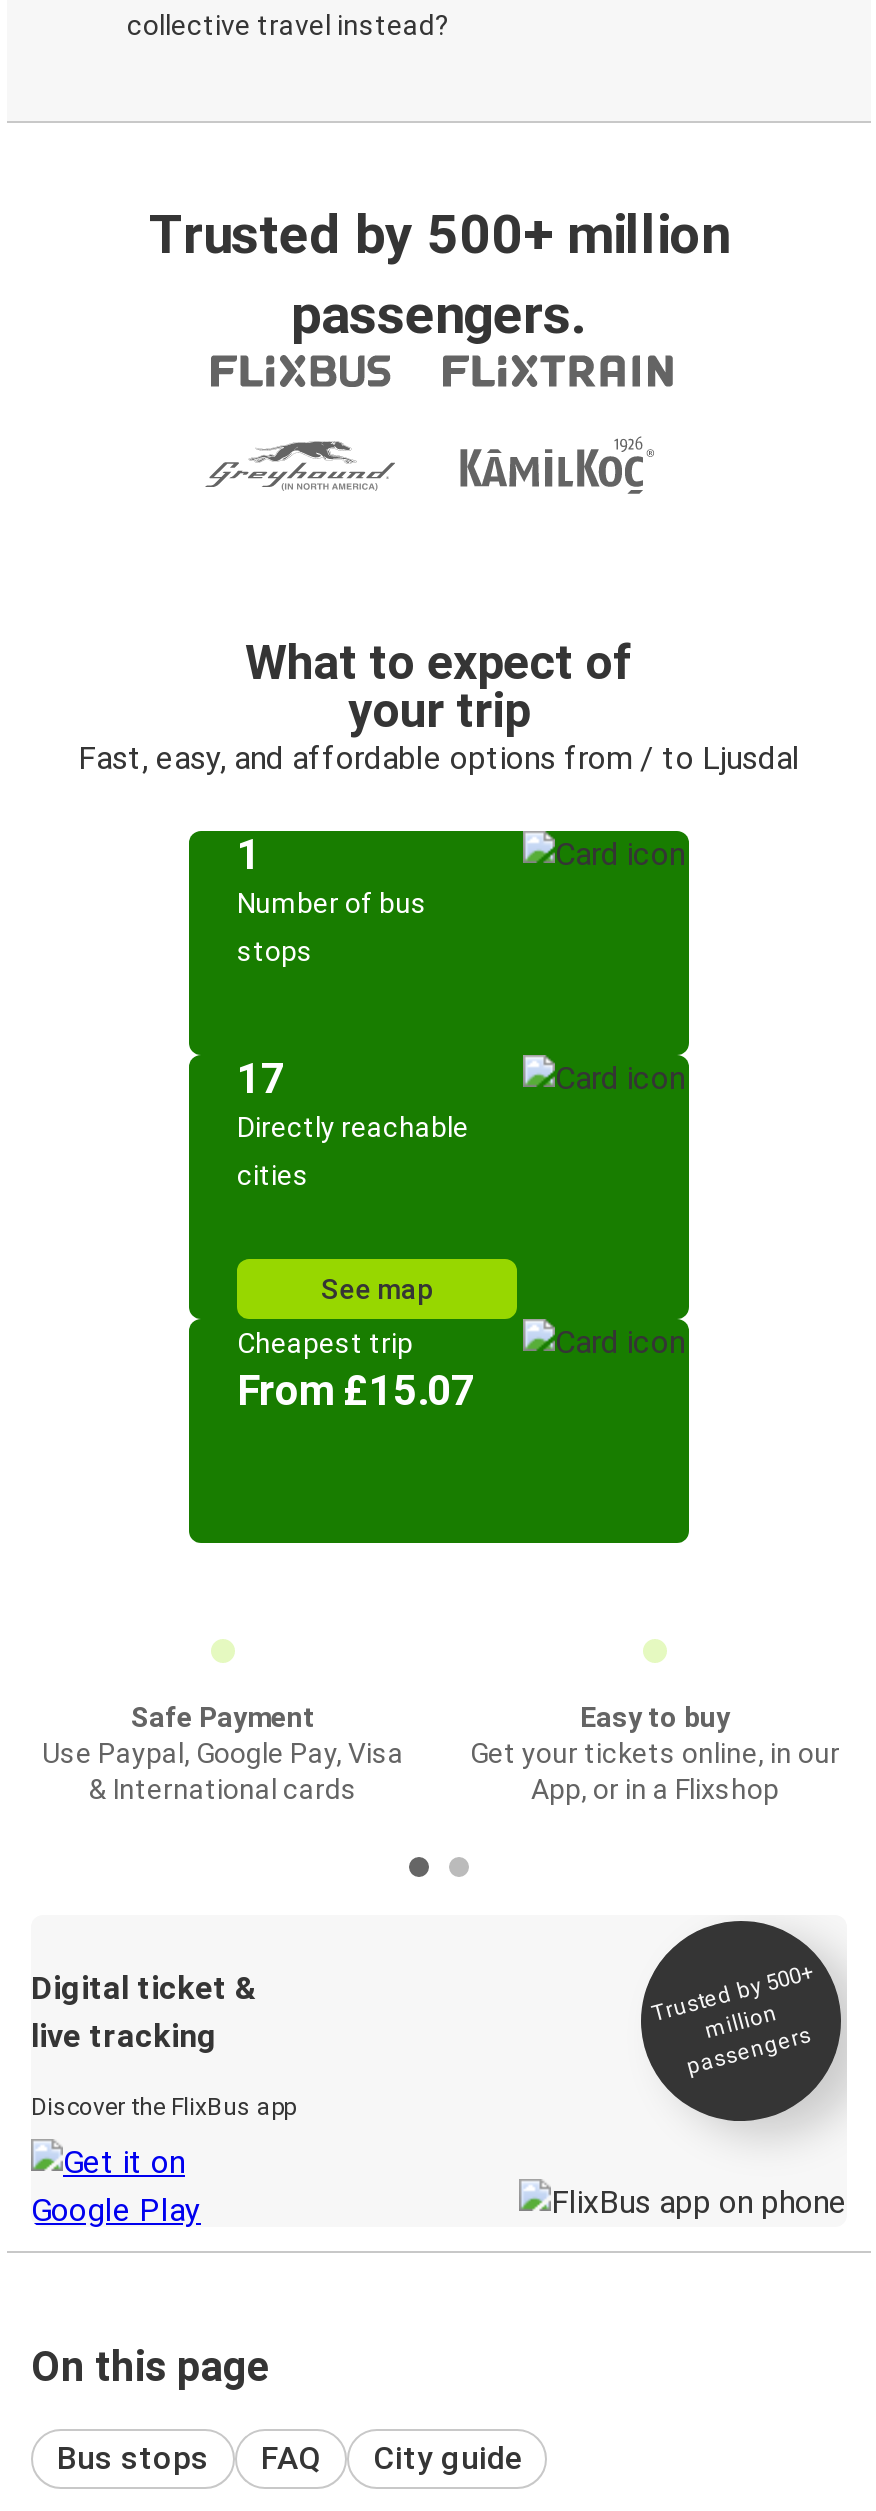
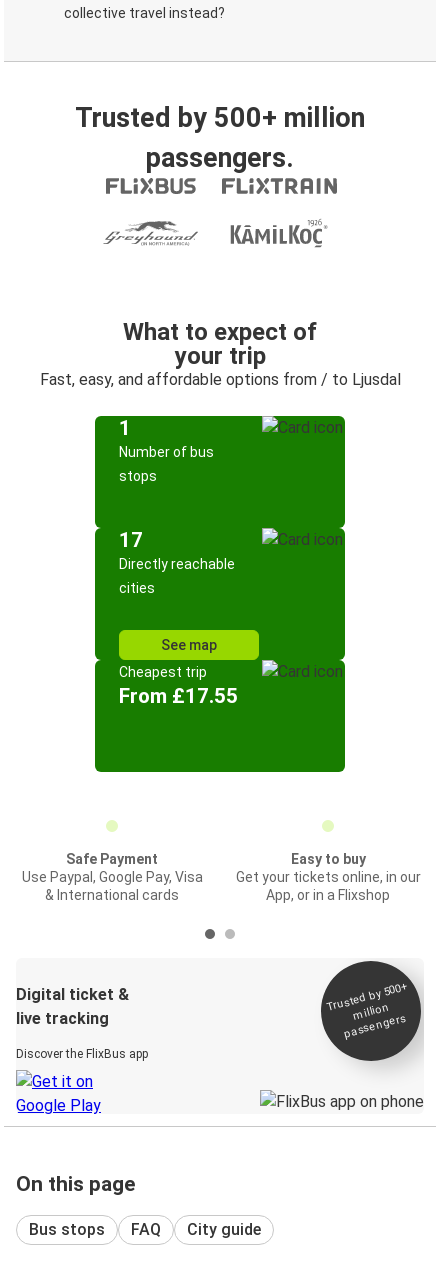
[237,1367,475,1415] From £15.07 -> [119,684,238,708] From £17.55

